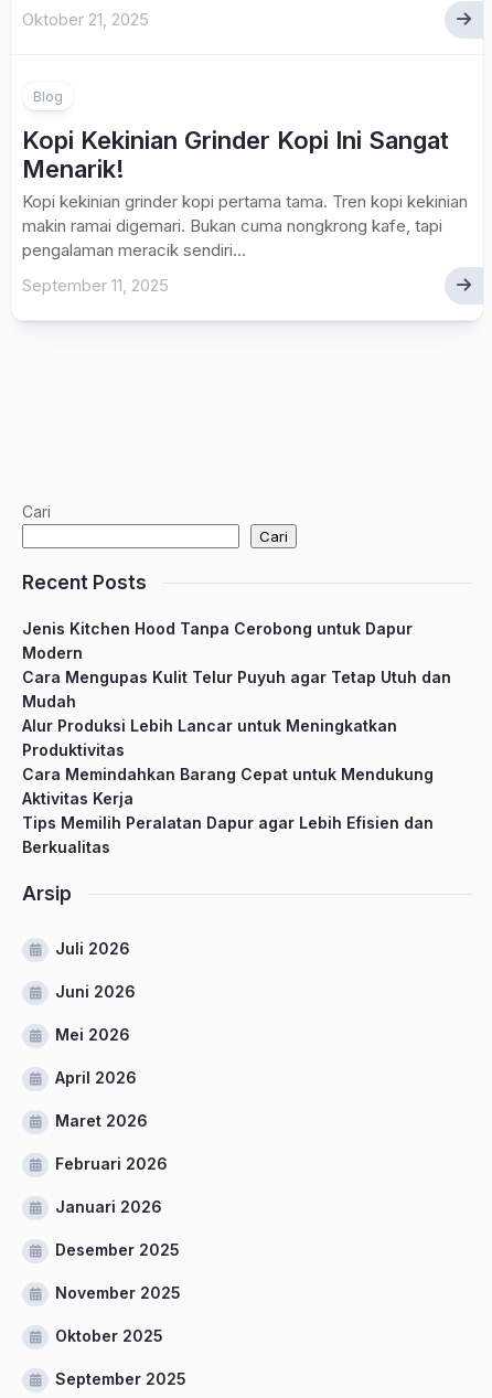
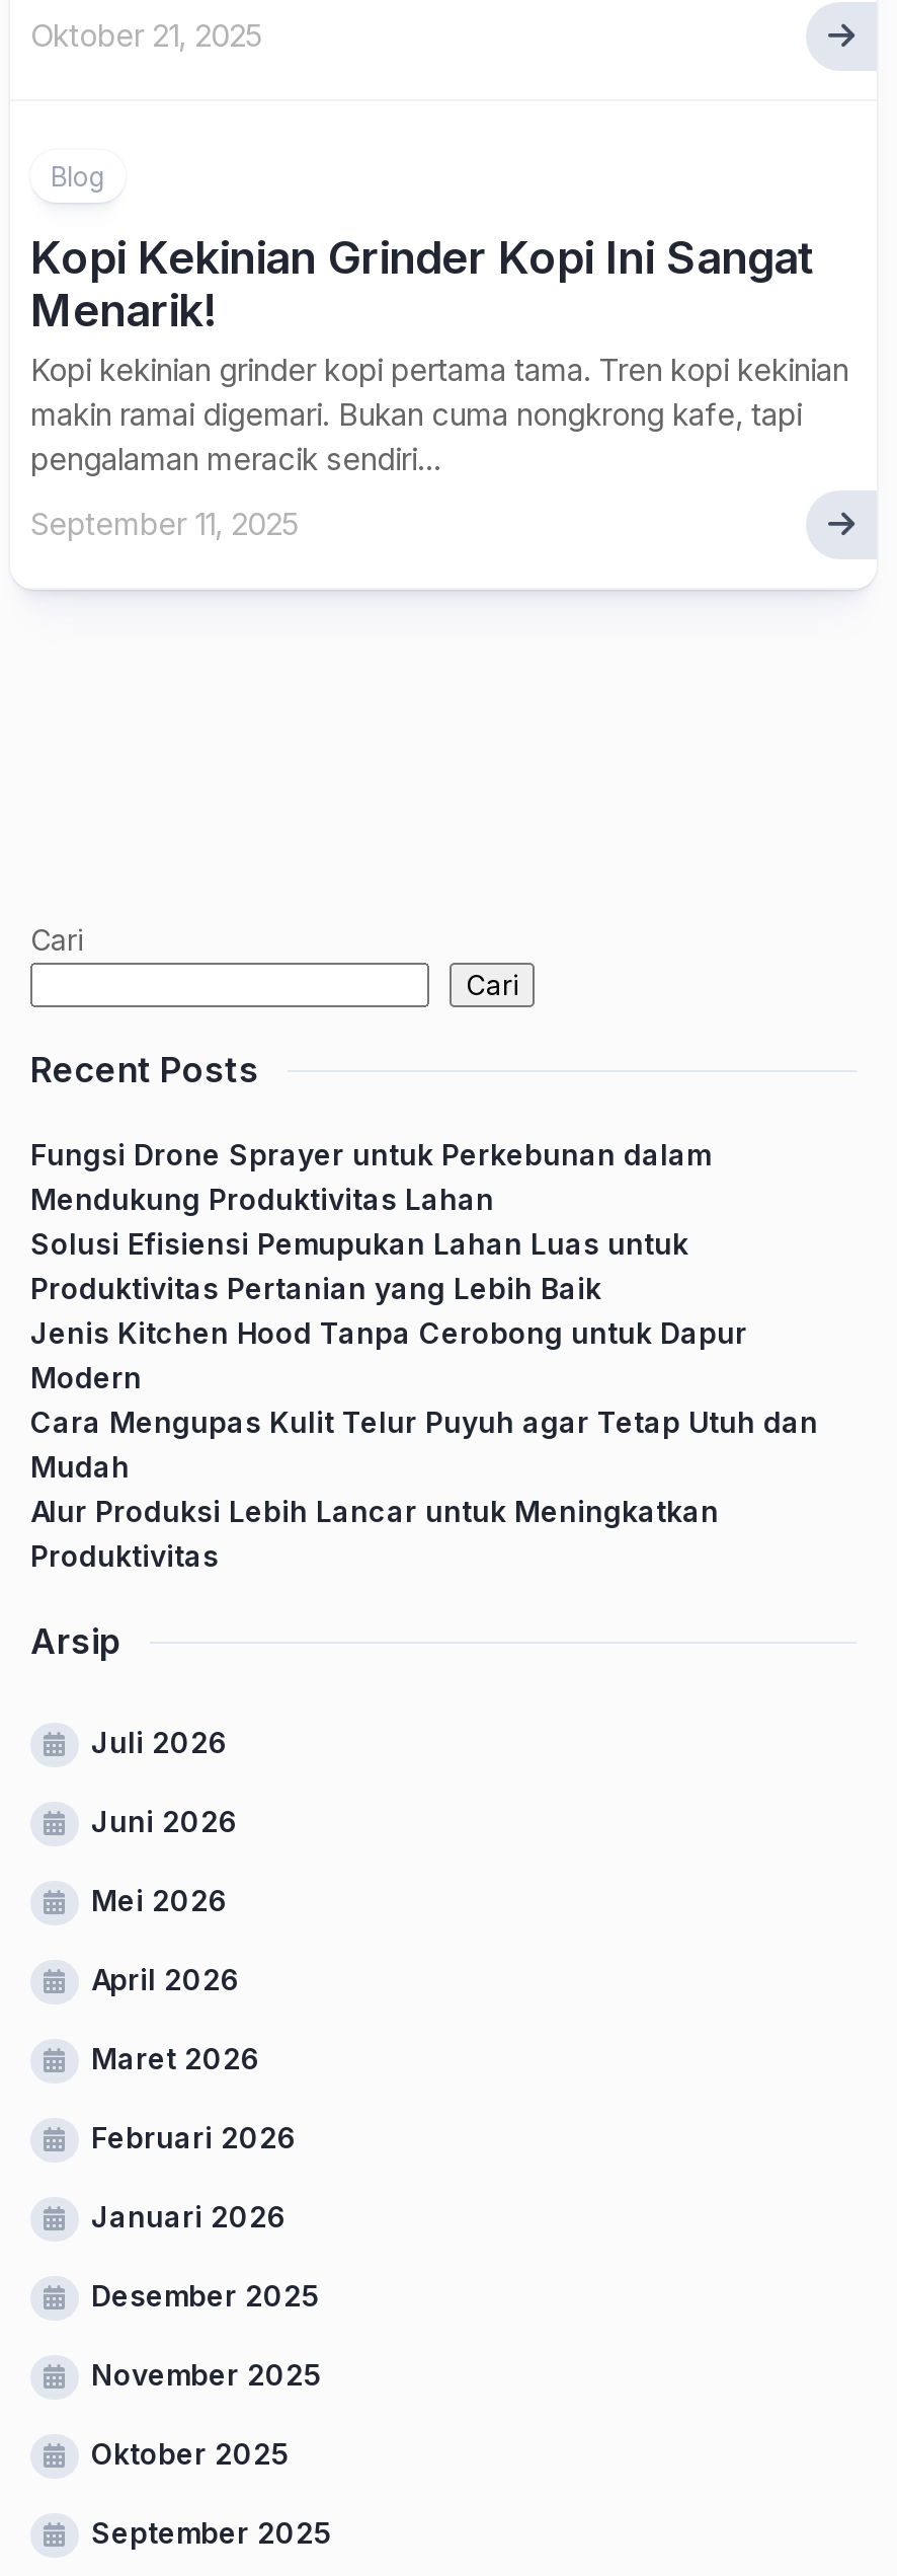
none -> [30,1137,711,1305] Fungsi Drone Sprayer untuk Perkebunan dalam | Mendukung Produktivitas Lahan | Solusi Efisiensi Pemupukan Lahan Luas untuk | Produktivitas Pertanian yang Lebih Baik
moved [22,619,451,759] -> [30,1315,818,1573]: Jenis Kitchen Hood Tanpa Cerobong untuk Dapur | Modern | Cara Mengupas Kulit Telur Puyuh agar Tetap Utuh dan | Mudah | Alur Produksi Lebih Lancar untuk Meningkatkan | Produktivitas
[22,765,434,856] Cara Memindahkan Barang Cepat untuk Mendukung | Aktivitas Kerja | Tips Memilih Peralatan Dapur agar Lebih Efisien dan | Berkualitas -> none

